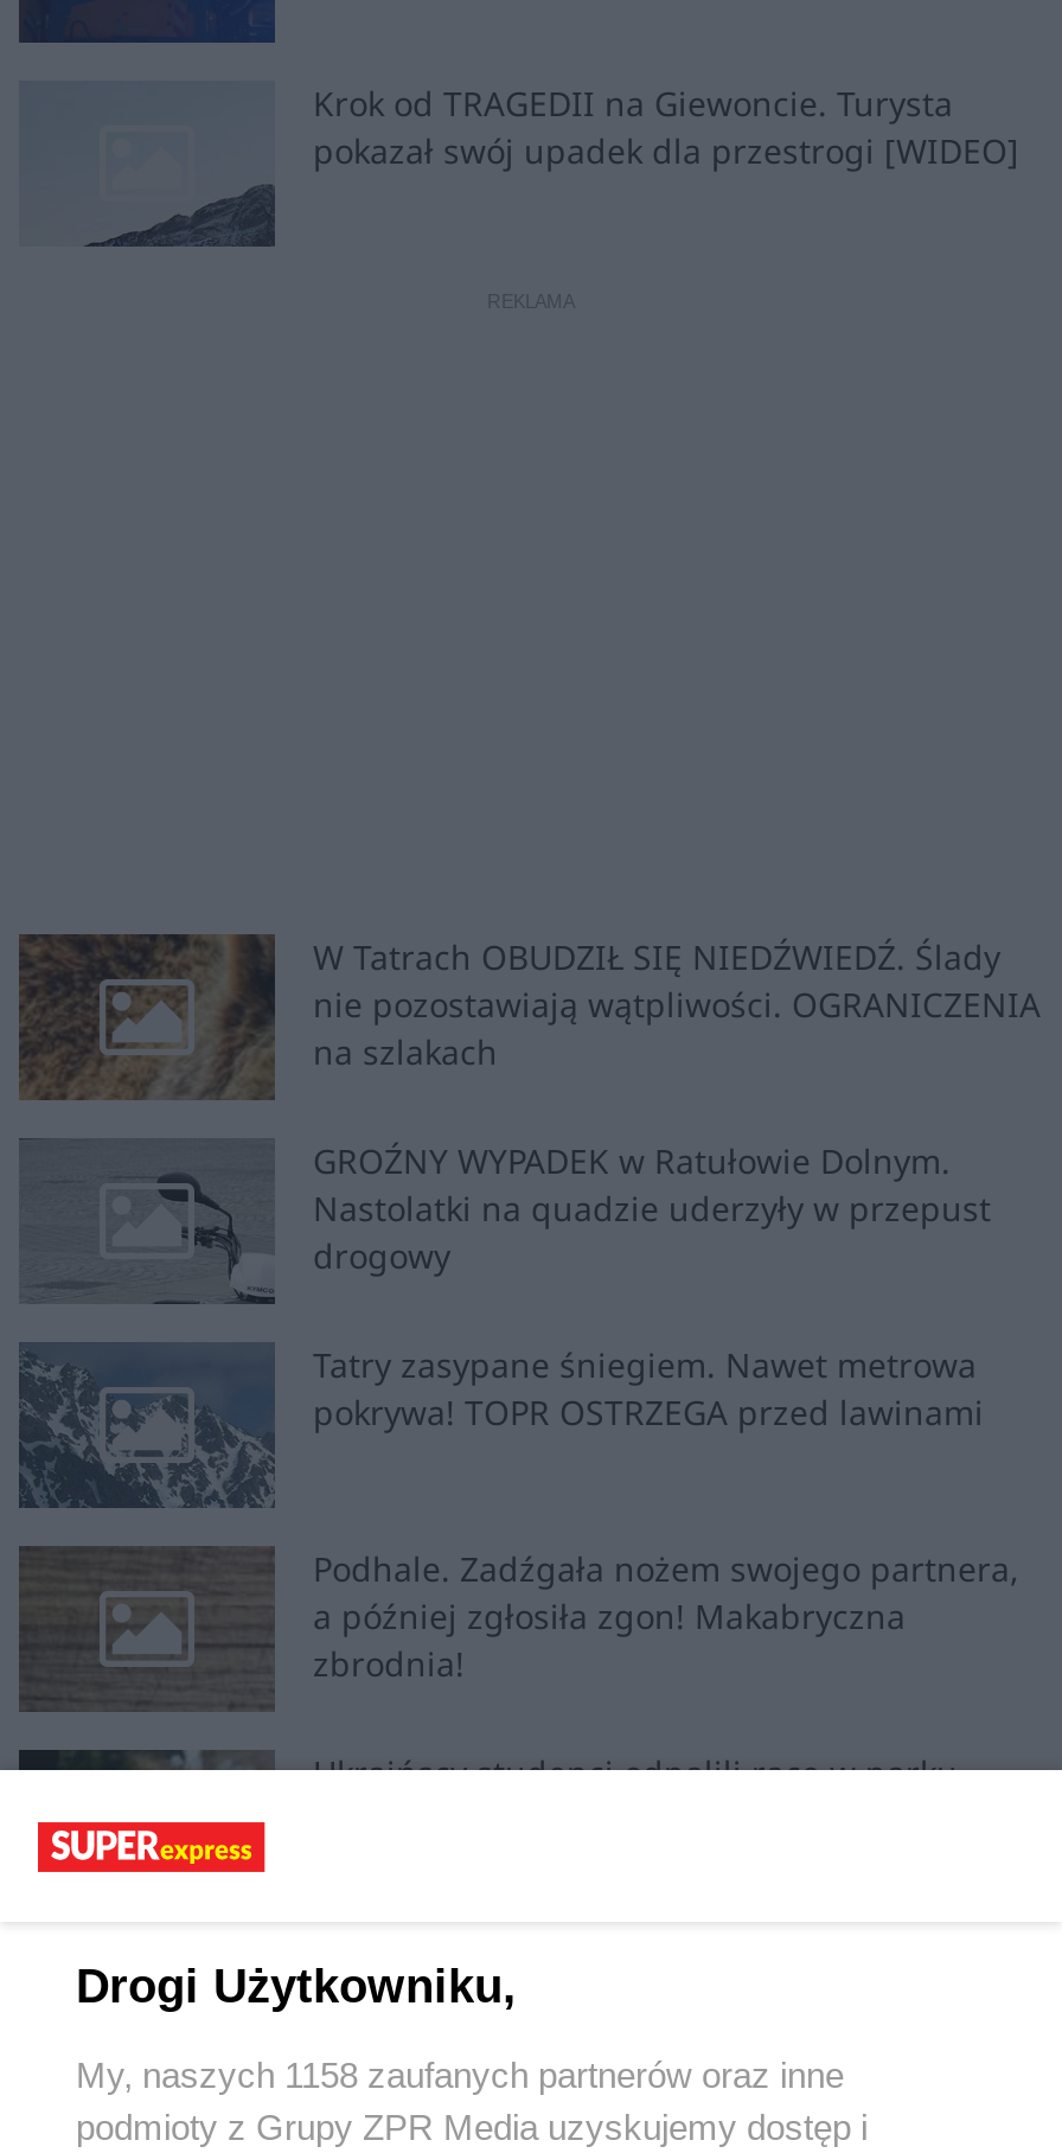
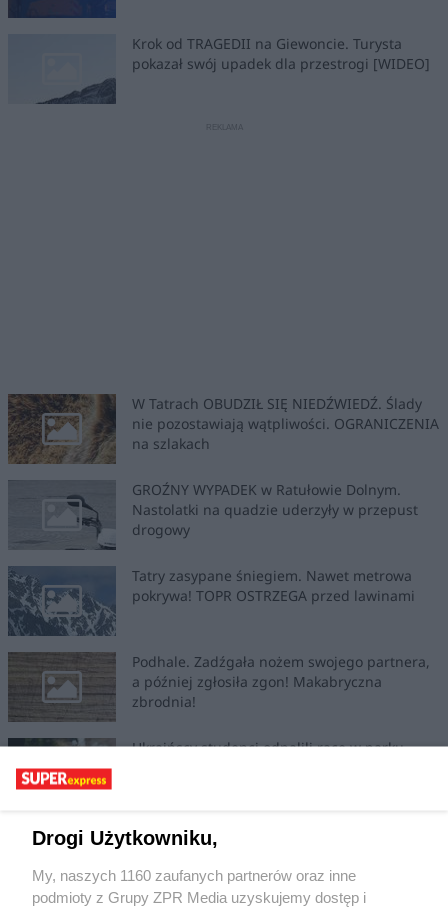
[76,2053,844,2094] My, naszych 1158 zaufanych partnerów oraz inne -> [32,866,356,883] My, naszych 1160 zaufanych partnerów oraz inne

